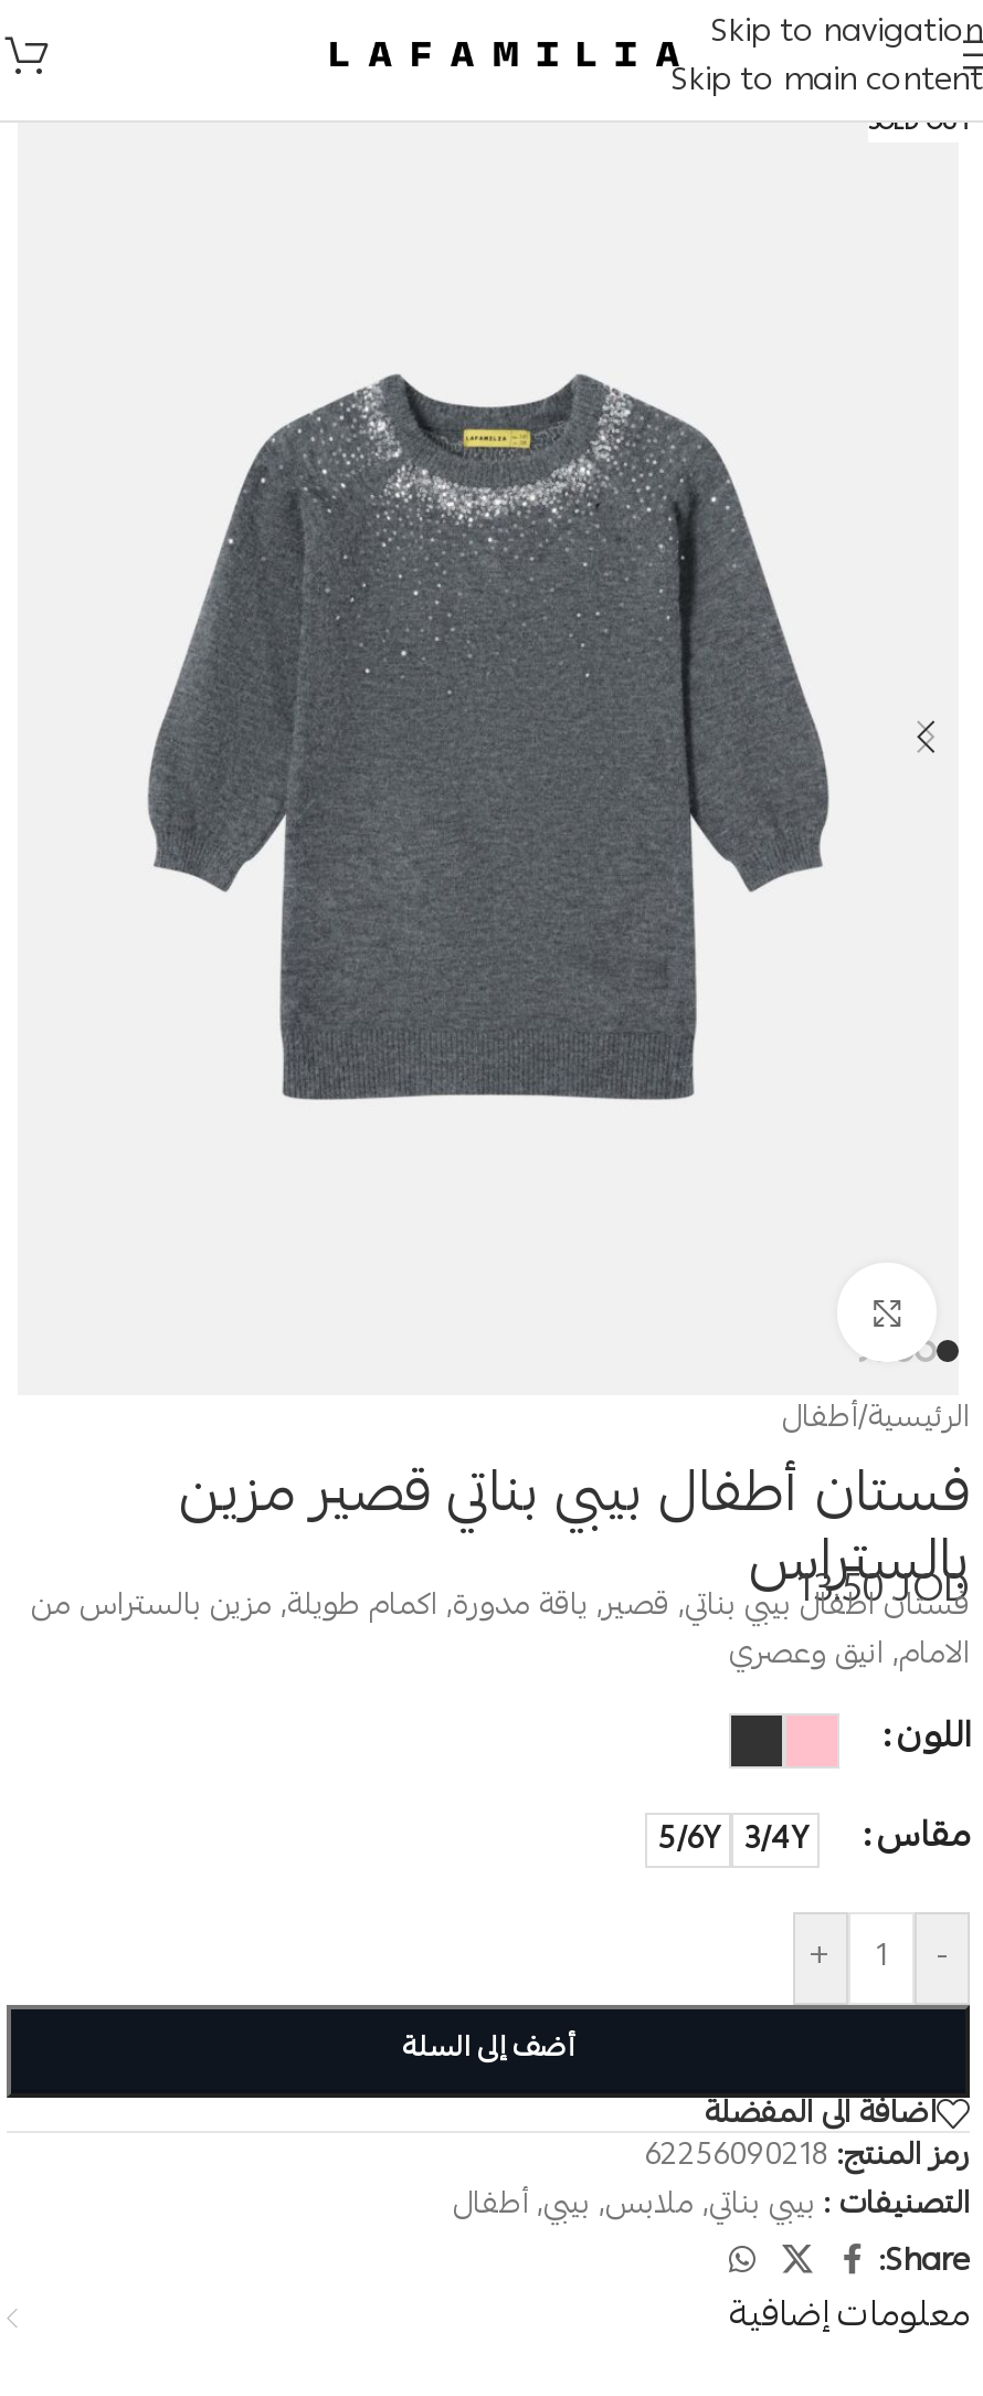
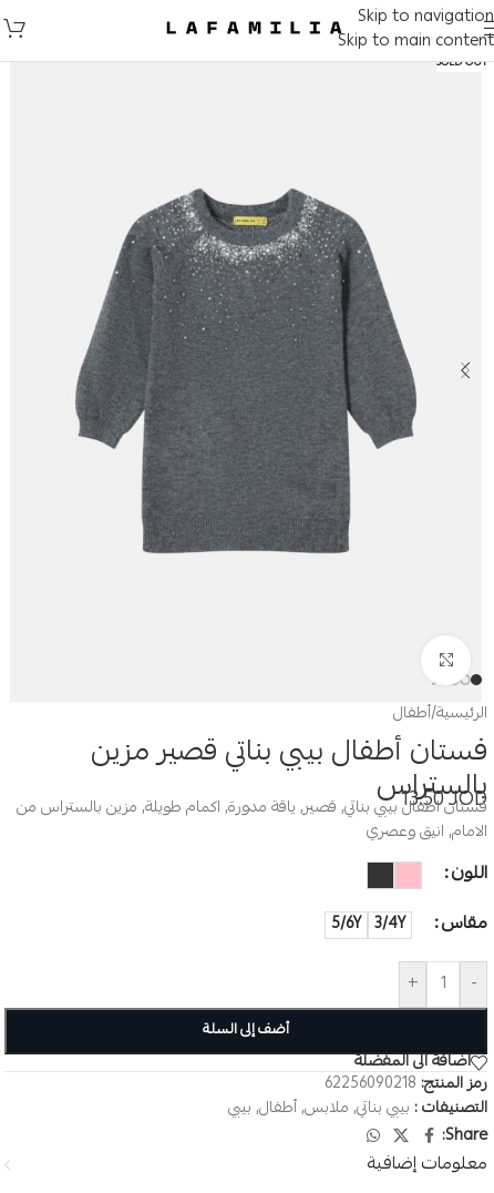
[453,2183,970,2231] التصنيفات : بيبي بناتي, ملابس, بيبي, أطفال -> [228,1097,487,1121] التصنيفات : بيبي بناتي, ملابس, أطفال, بيبي

